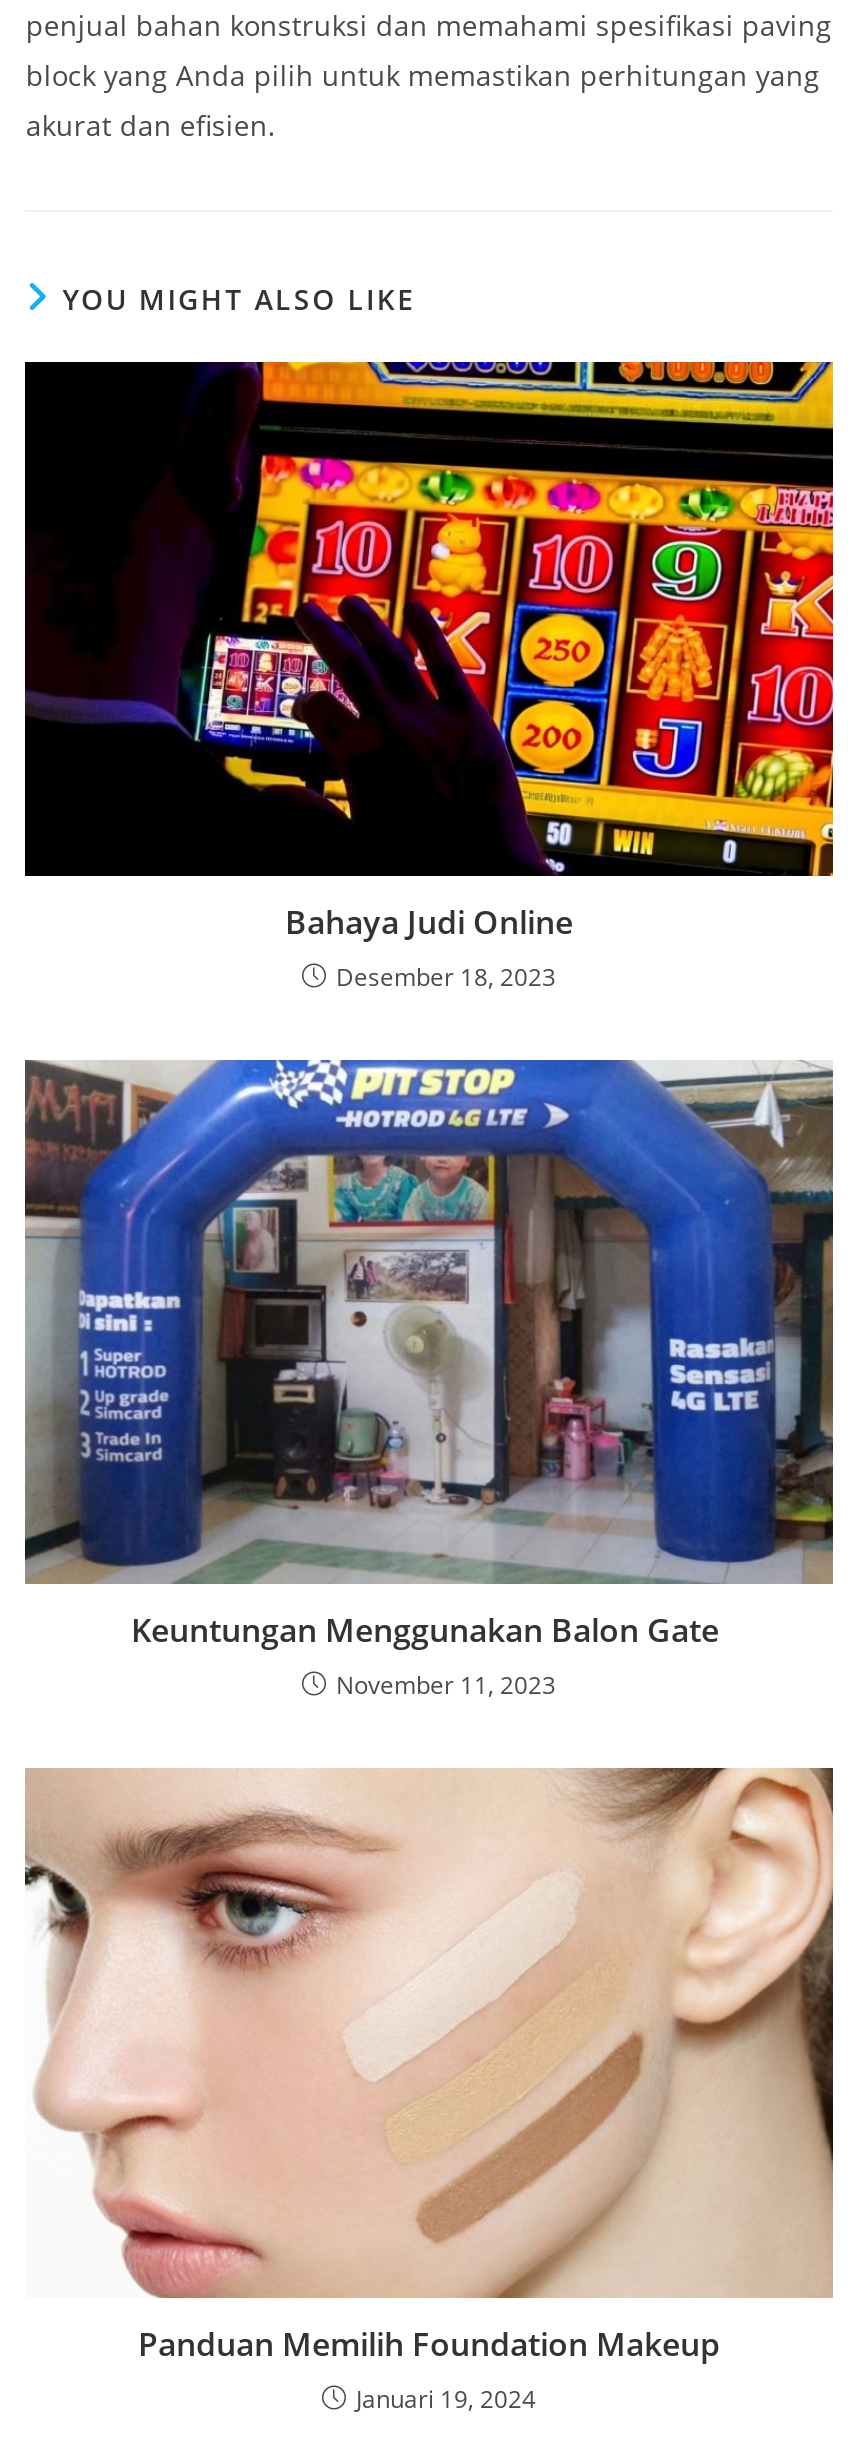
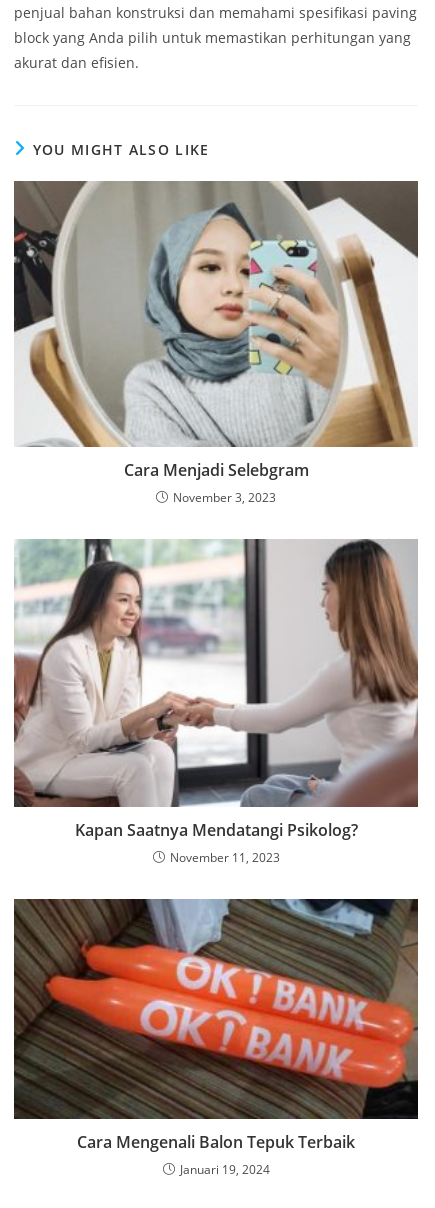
[23,360,835,994] [image] | Bahaya Judi Online | Desember 18, 2023 -> [13,180,419,506] [image] | Cara Menjadi Selebgram | November 3, 2023
[23,1058,833,1653] [image] | Keuntungan Menggunakan Balon Gate -> [14,538,418,841] [image] | Kapan Saatnya Mendatangi Psikolog?
[25,1766,833,2366] [image] | Panduan Memilih Foundation Makeup -> [13,898,419,1153] [image] | Cara Mengenali Balon Tepuk Terbaik

